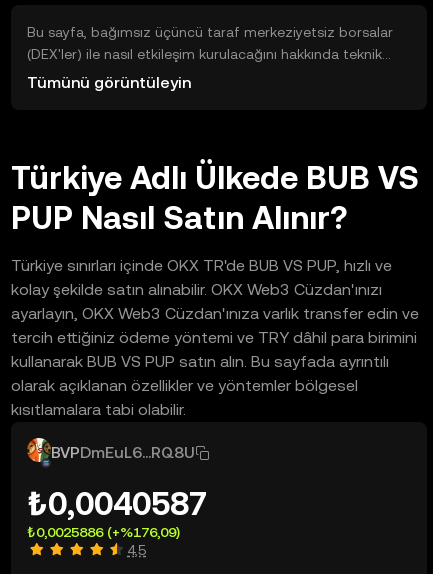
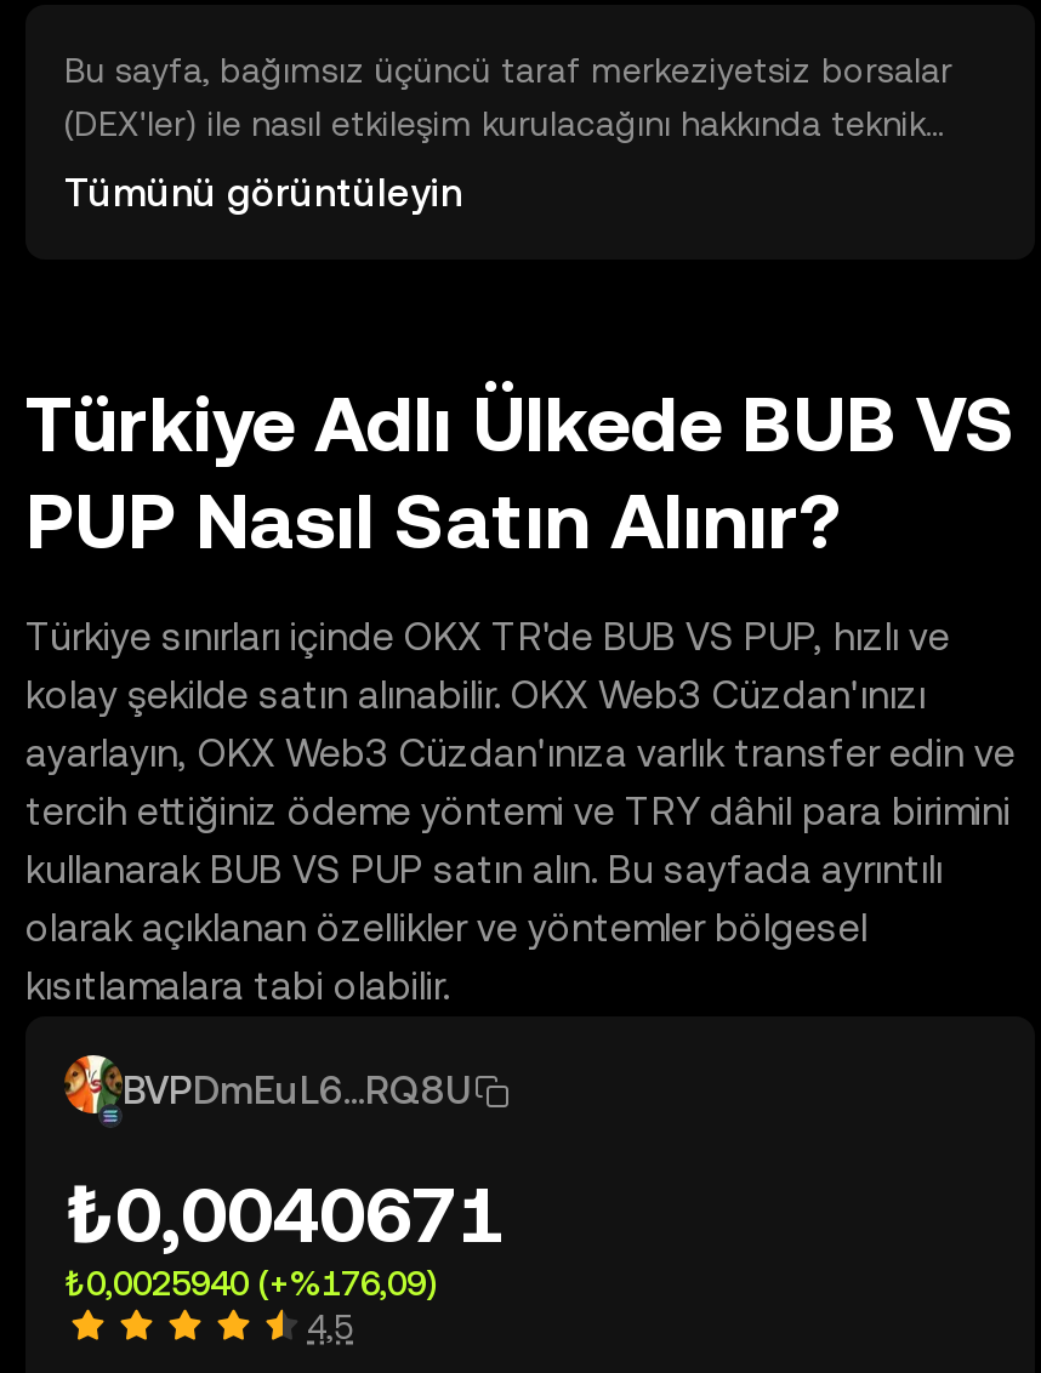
[27,485,208,522] ₺0,0040587 -> [64,1169,504,1259] ₺0,0040671
[27,524,180,540] ₺0,0025886 (+%176,09) -> [64,1264,436,1303] ₺0,0025940 (+%176,09)

